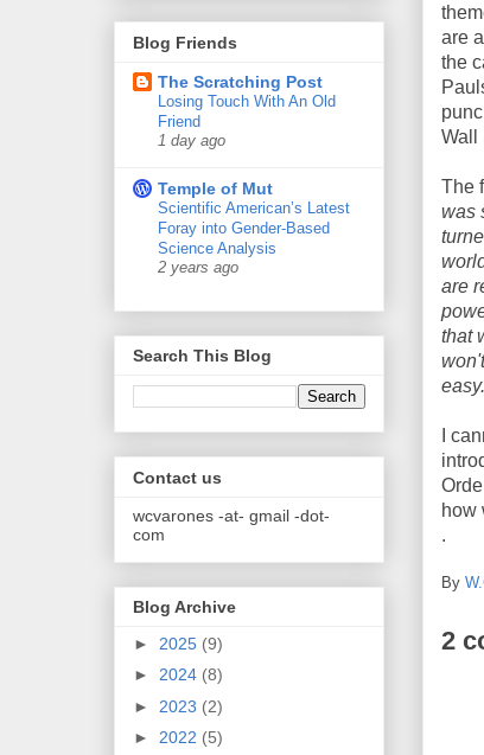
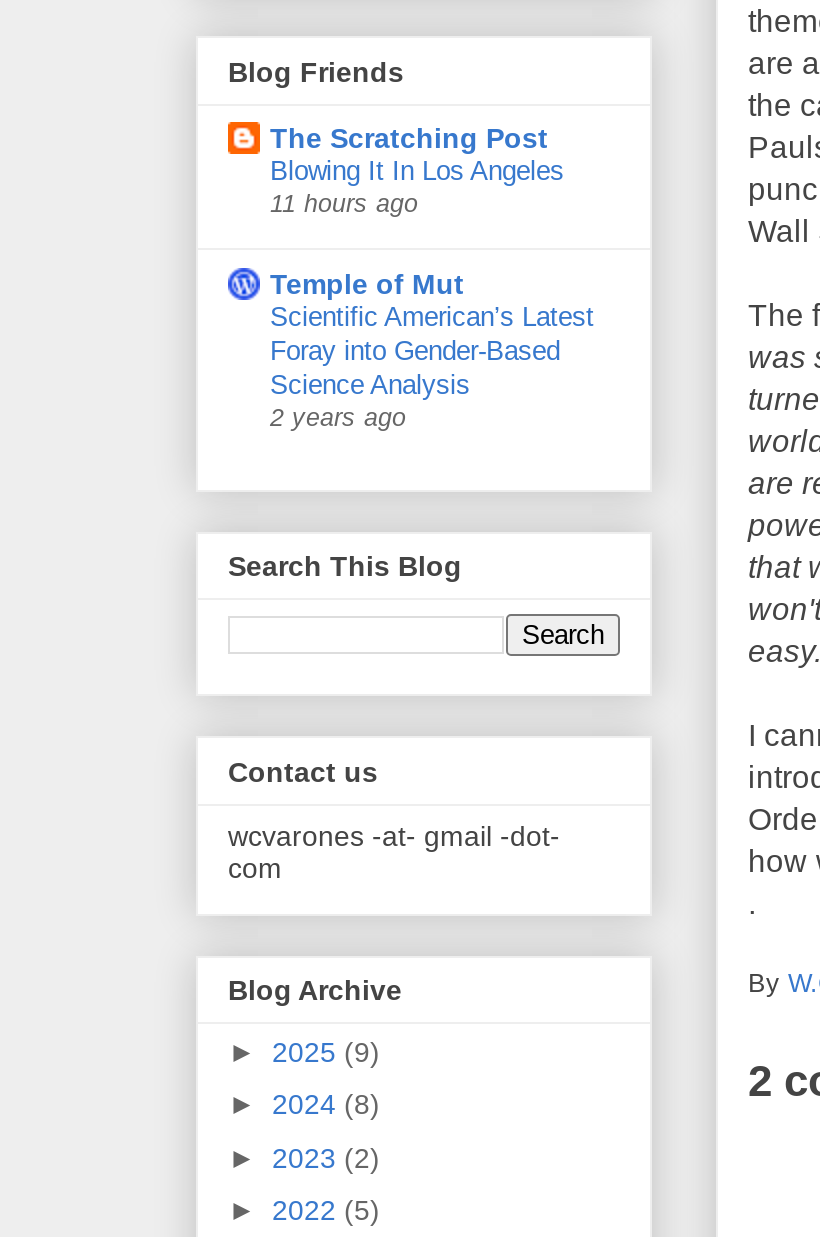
[158,92,336,149] Losing Touch With An Old | Friend | 1 day ago -> [270,156,564,218] Blowing It In Los Angeles | 11 hours ago

